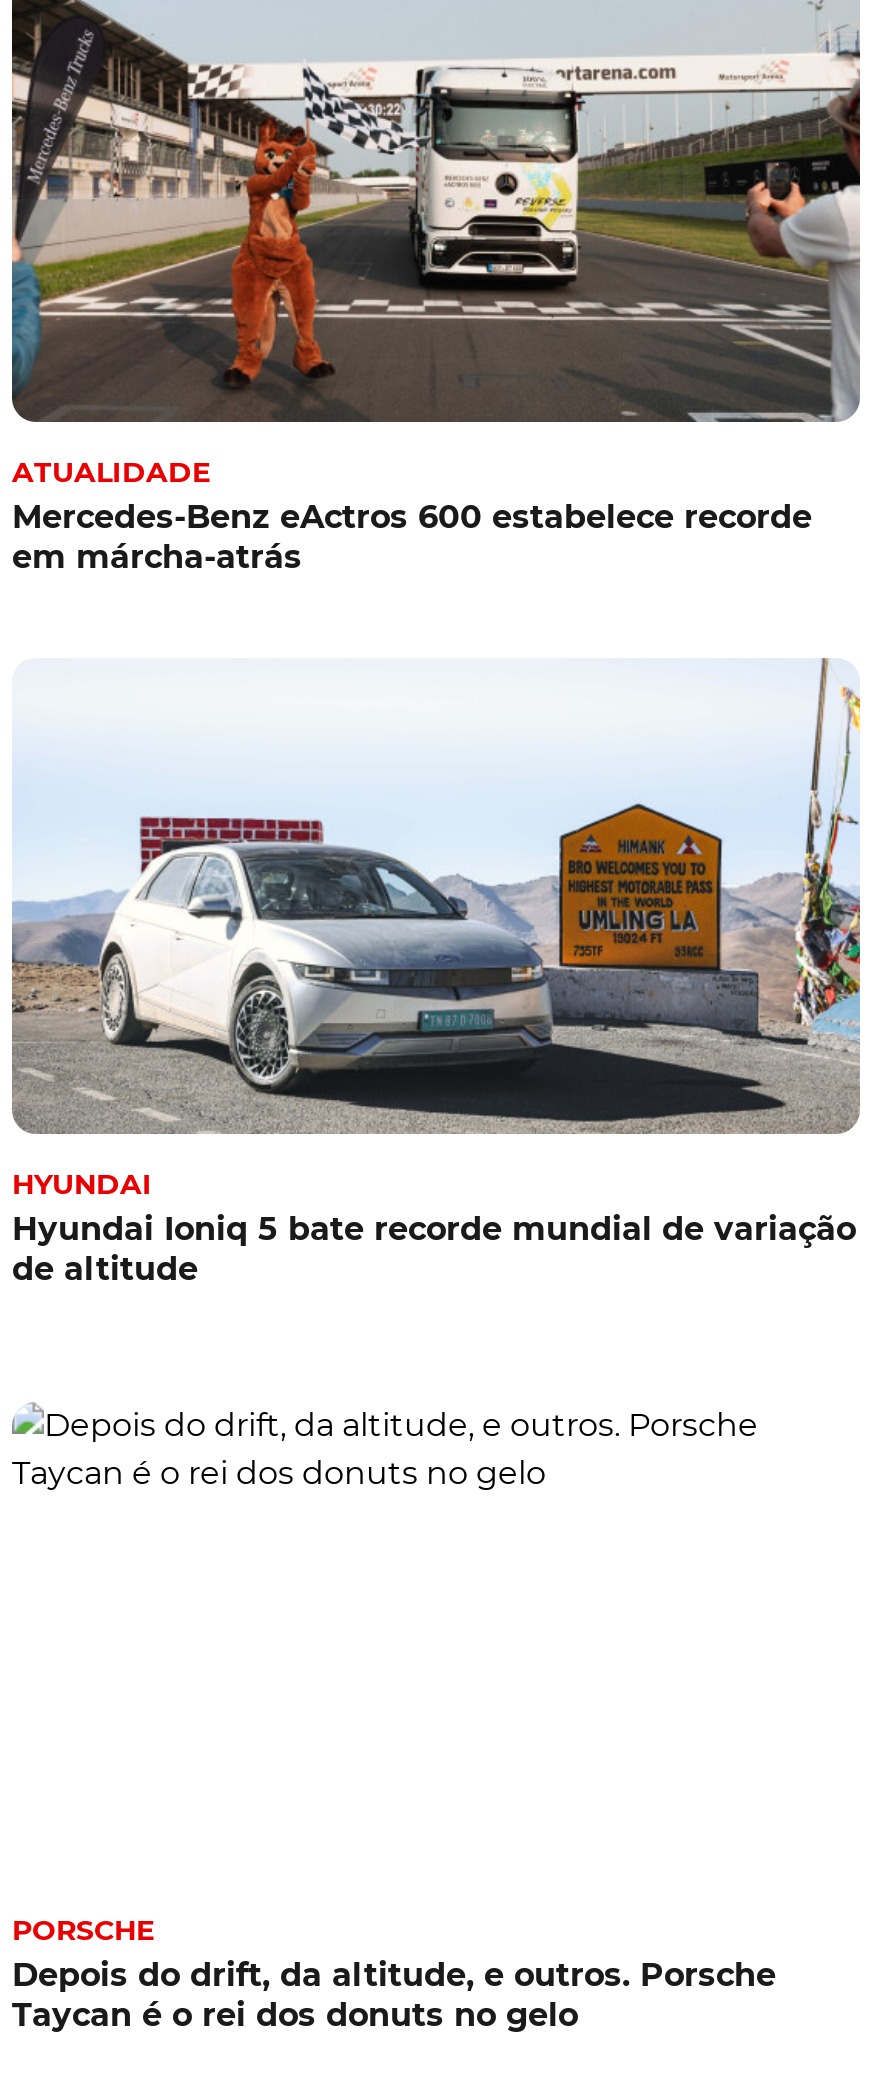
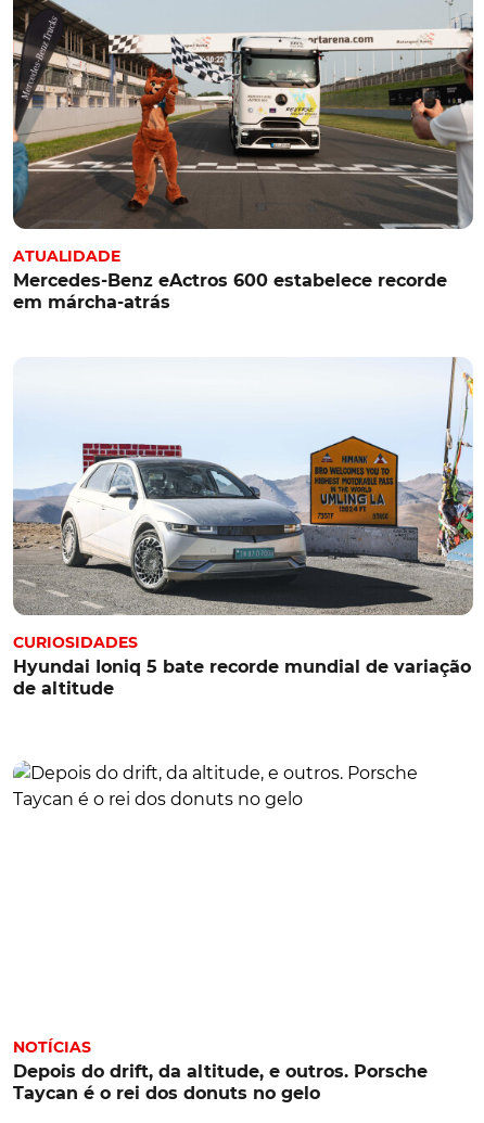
[12,1166,152,1202] HYUNDAI -> [13,633,138,652] CURIOSIDADES
[12,1911,154,1947] PORSCHE -> [13,1037,91,1056] NOTÍCIAS

